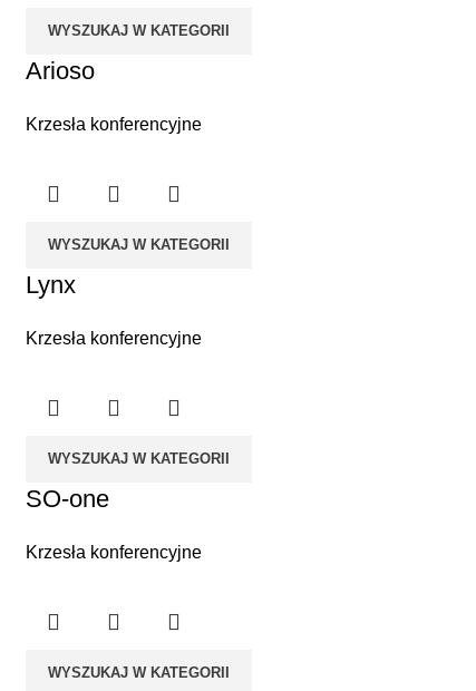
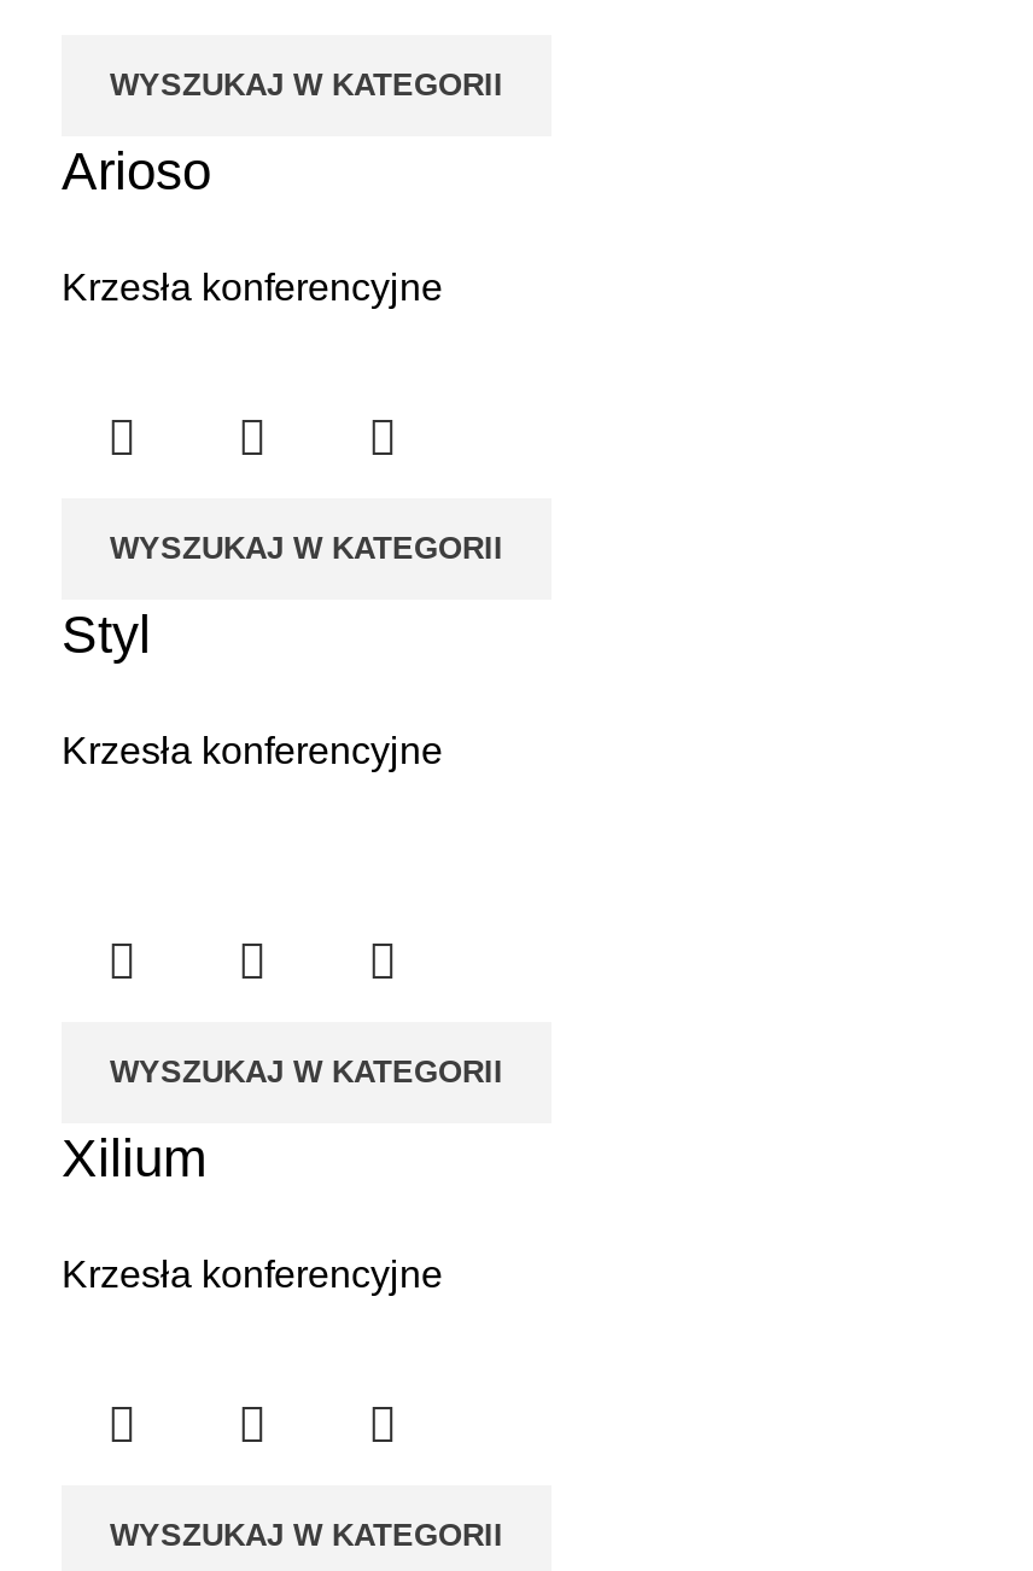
[26,271,76,299] Lynx -> [62,605,151,666] Styl
[26,485,109,513] SO-one -> [62,1129,206,1189] Xilium

